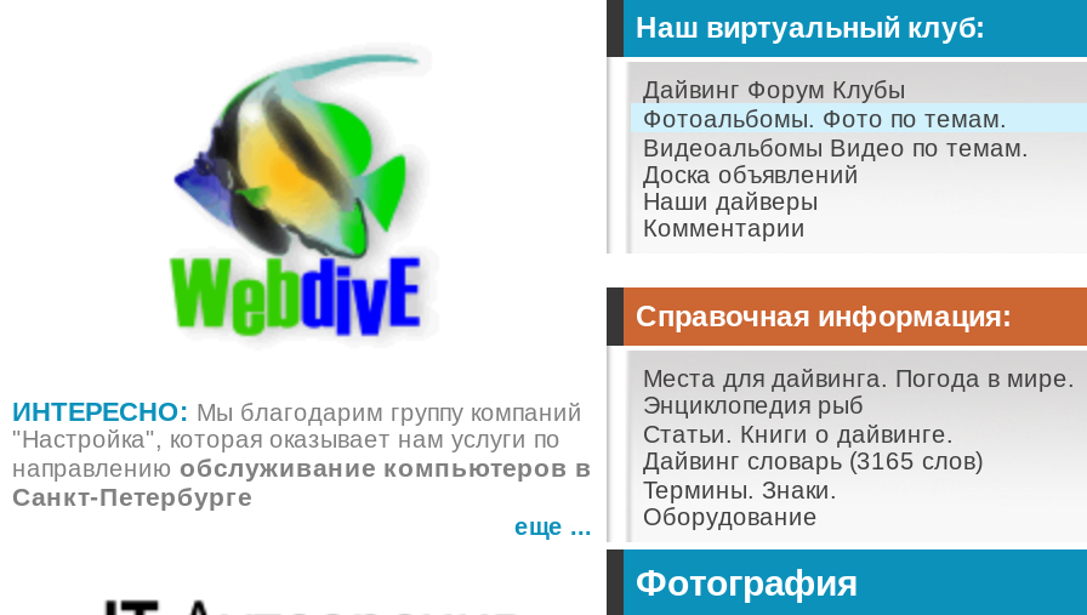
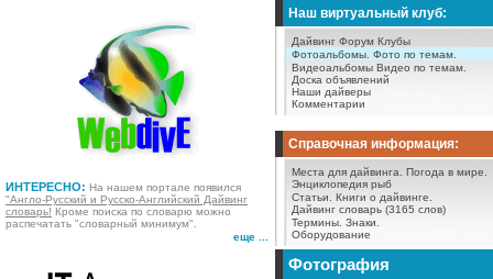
[12,397,592,511] ИНТЕРЕСНО: Мы благодарим группу компаний | "Настройка", которая оказывает нам услуги по | направлению обслуживание компьютеров в | Санкт-Петербурге -> [6,180,248,230] ИНТЕРЕСНО: На нашем портале появился | "Англо-Русский и Русско-Английский Дайвинг | словарь! Кроме поиска по словарю можно | распечатать "словарный минимум".

